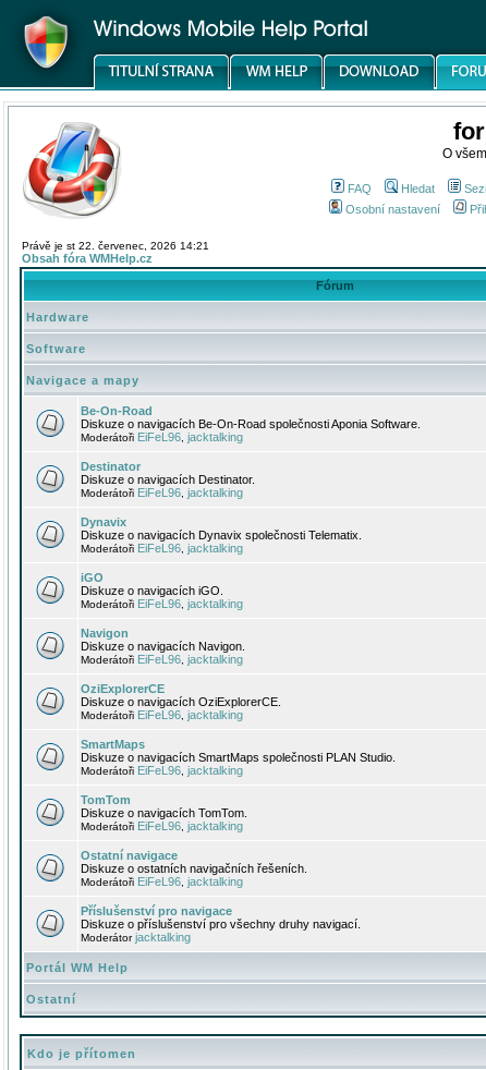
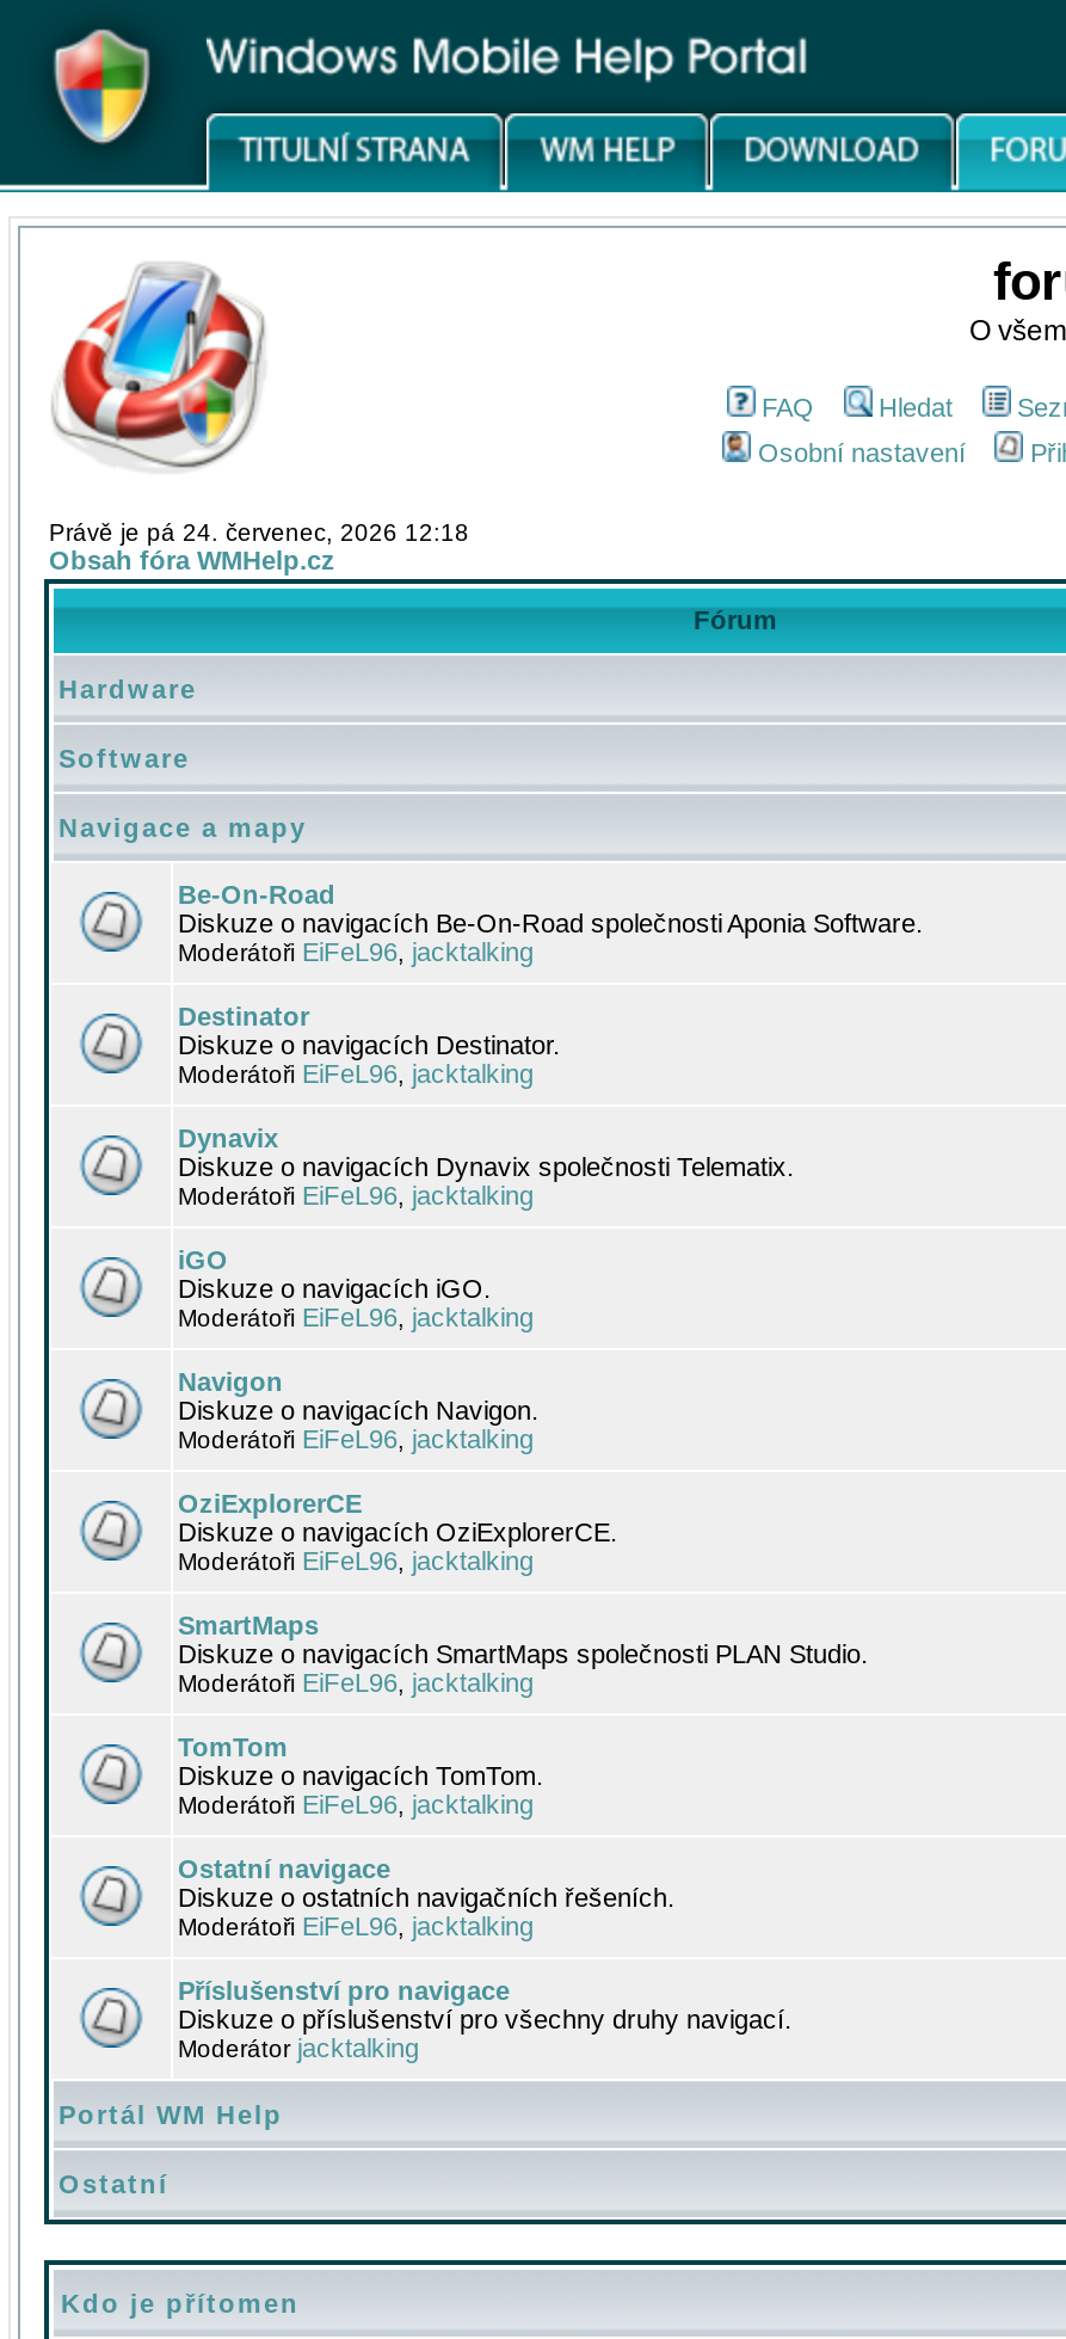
[22,240,209,252] Právě je st 22. červenec, 2026 14:21 -> [49,519,469,546] Právě je pá 24. červenec, 2026 12:18

